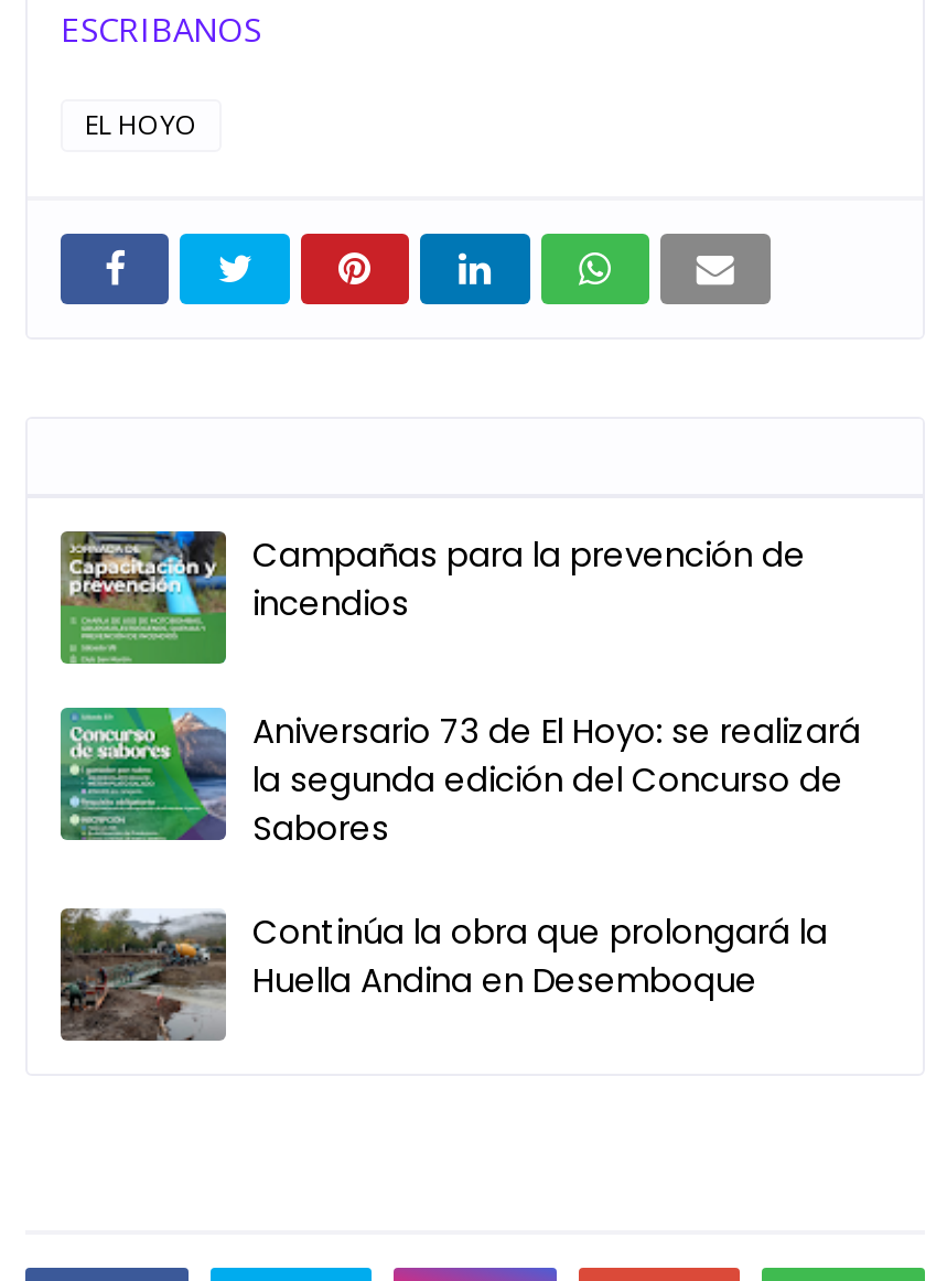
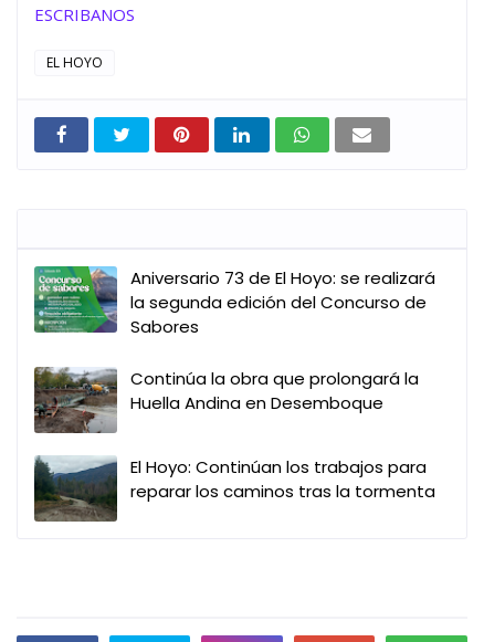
[61,529,806,666] [image] | Campañas para la prevención de | incendios -> none
moved [56,706,861,1003] -> [32,265,435,414]: [image] | Aniversario 73 de El Hoyo: se realizará | la segunda edición del Concurso de | Sabores | Continúa la obra que prolongará la | Huella Andina en Desemboque
none -> [33,455,435,522] [image] | El Hoyo: Continúan los trabajos para | reparar los caminos tras la tormenta

